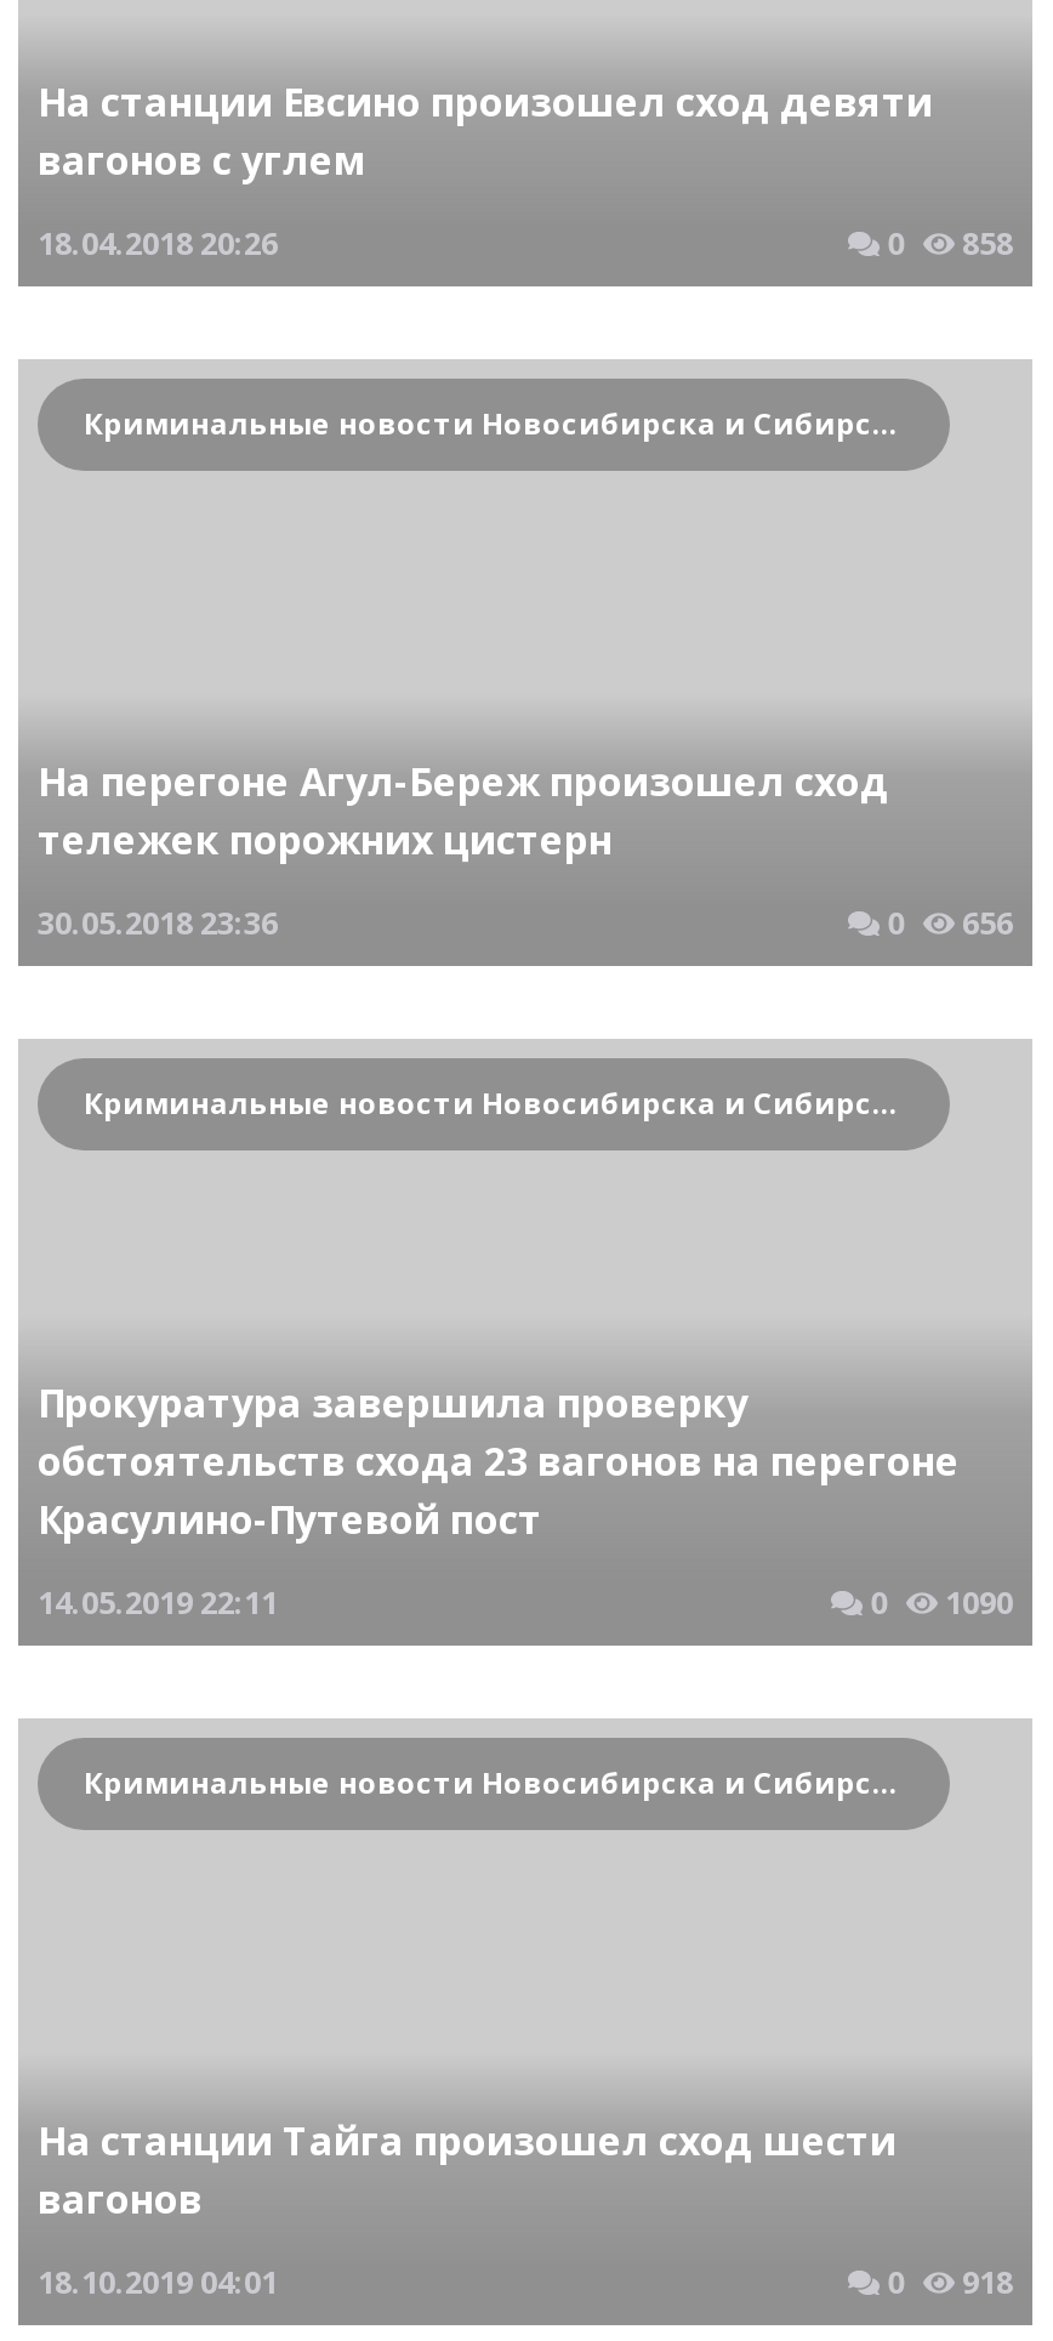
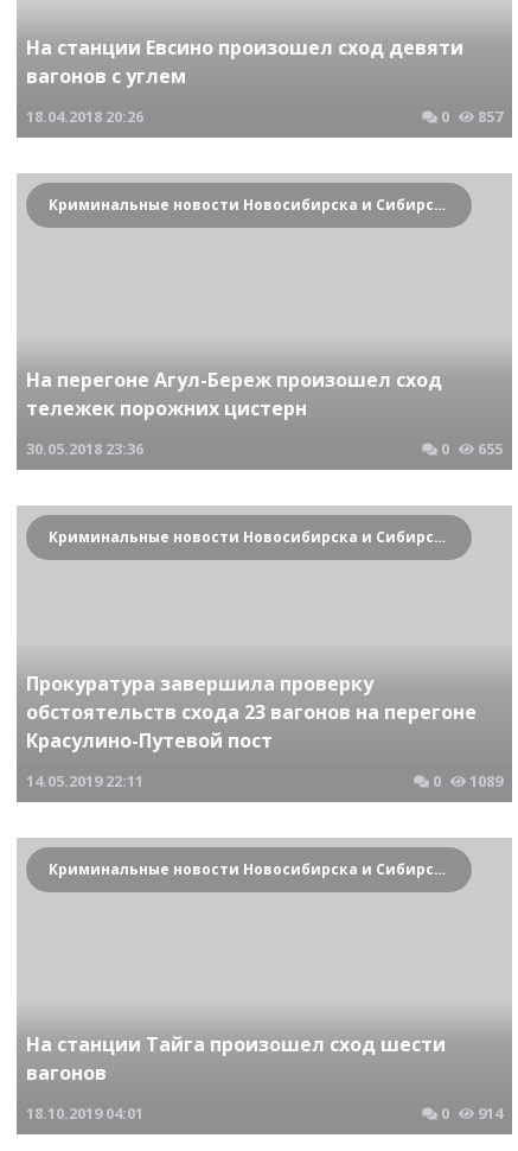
[880,221,1013,265] 0 858 -> [438,106,503,127] 0 857
[880,900,1013,944] 0 656 -> [438,438,503,459] 0 655
[863,1580,1013,1624] 0 1090 -> [429,770,503,791] 0 1089
[880,2260,1013,2303] 0 918 -> [438,1102,503,1124] 0 914

